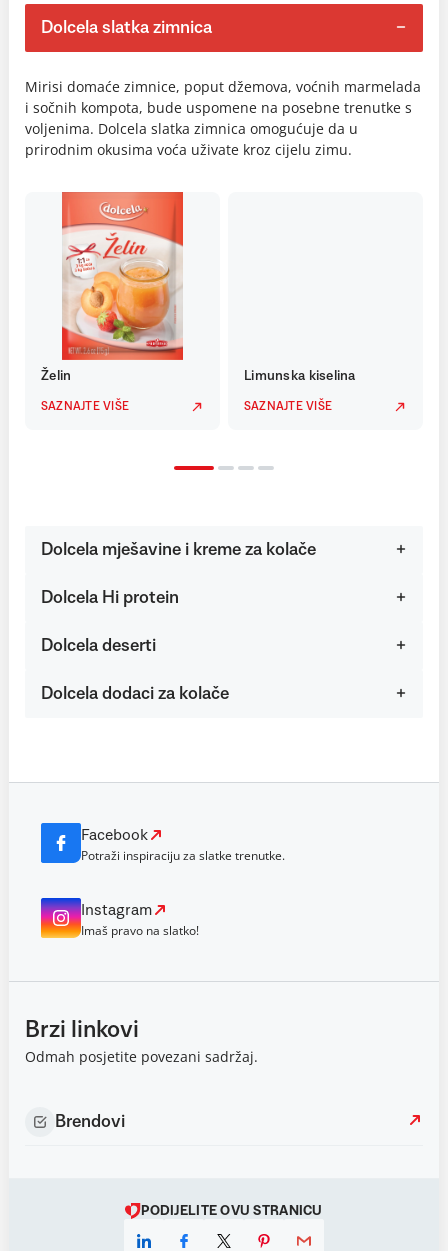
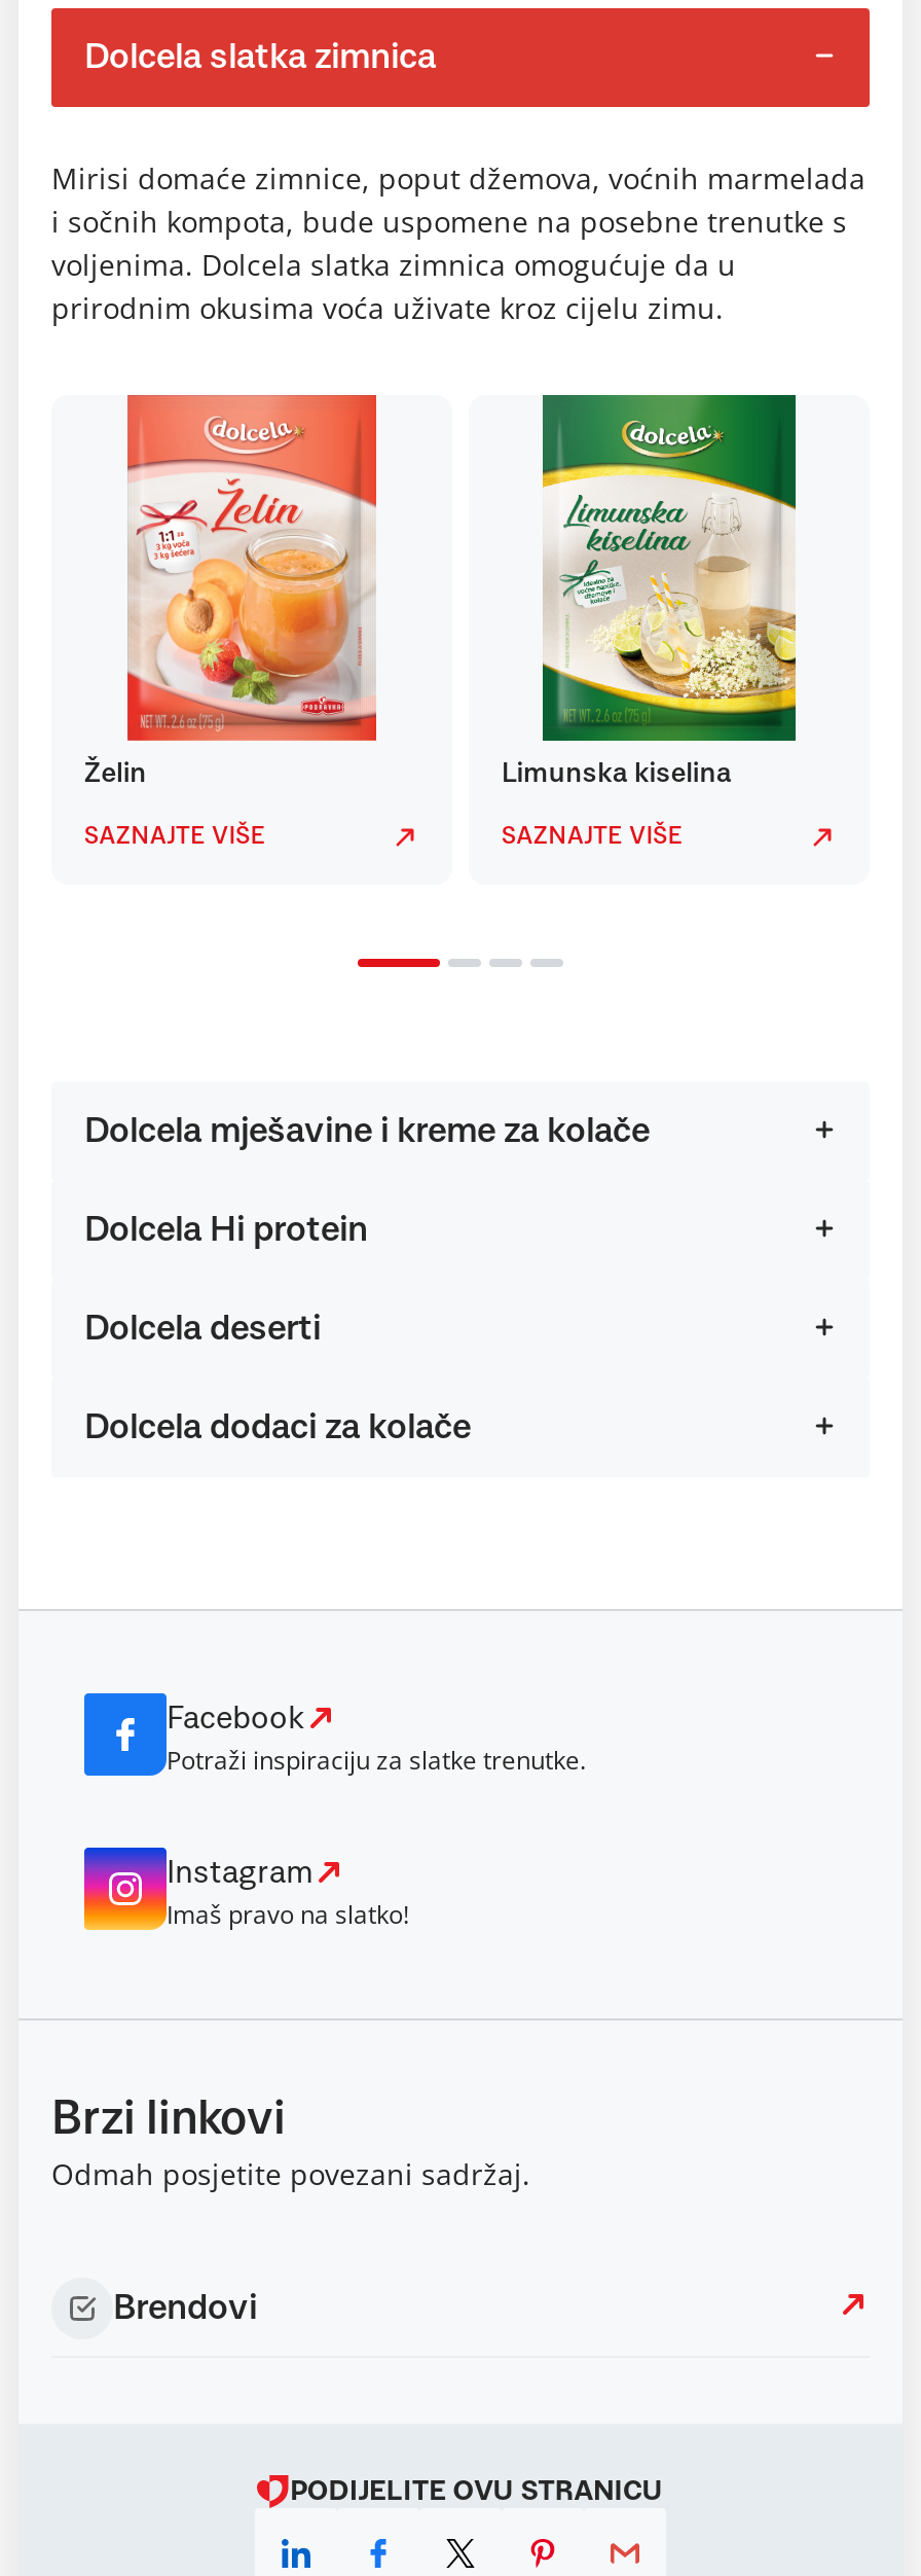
none -> [541,393,798,743] [image]

